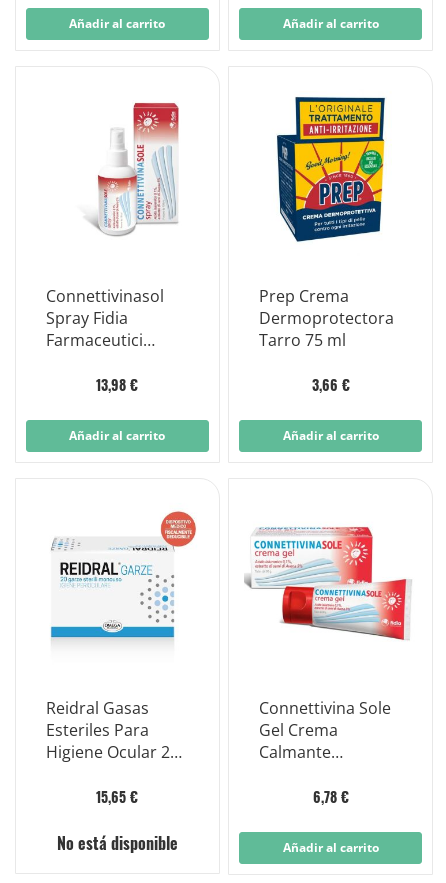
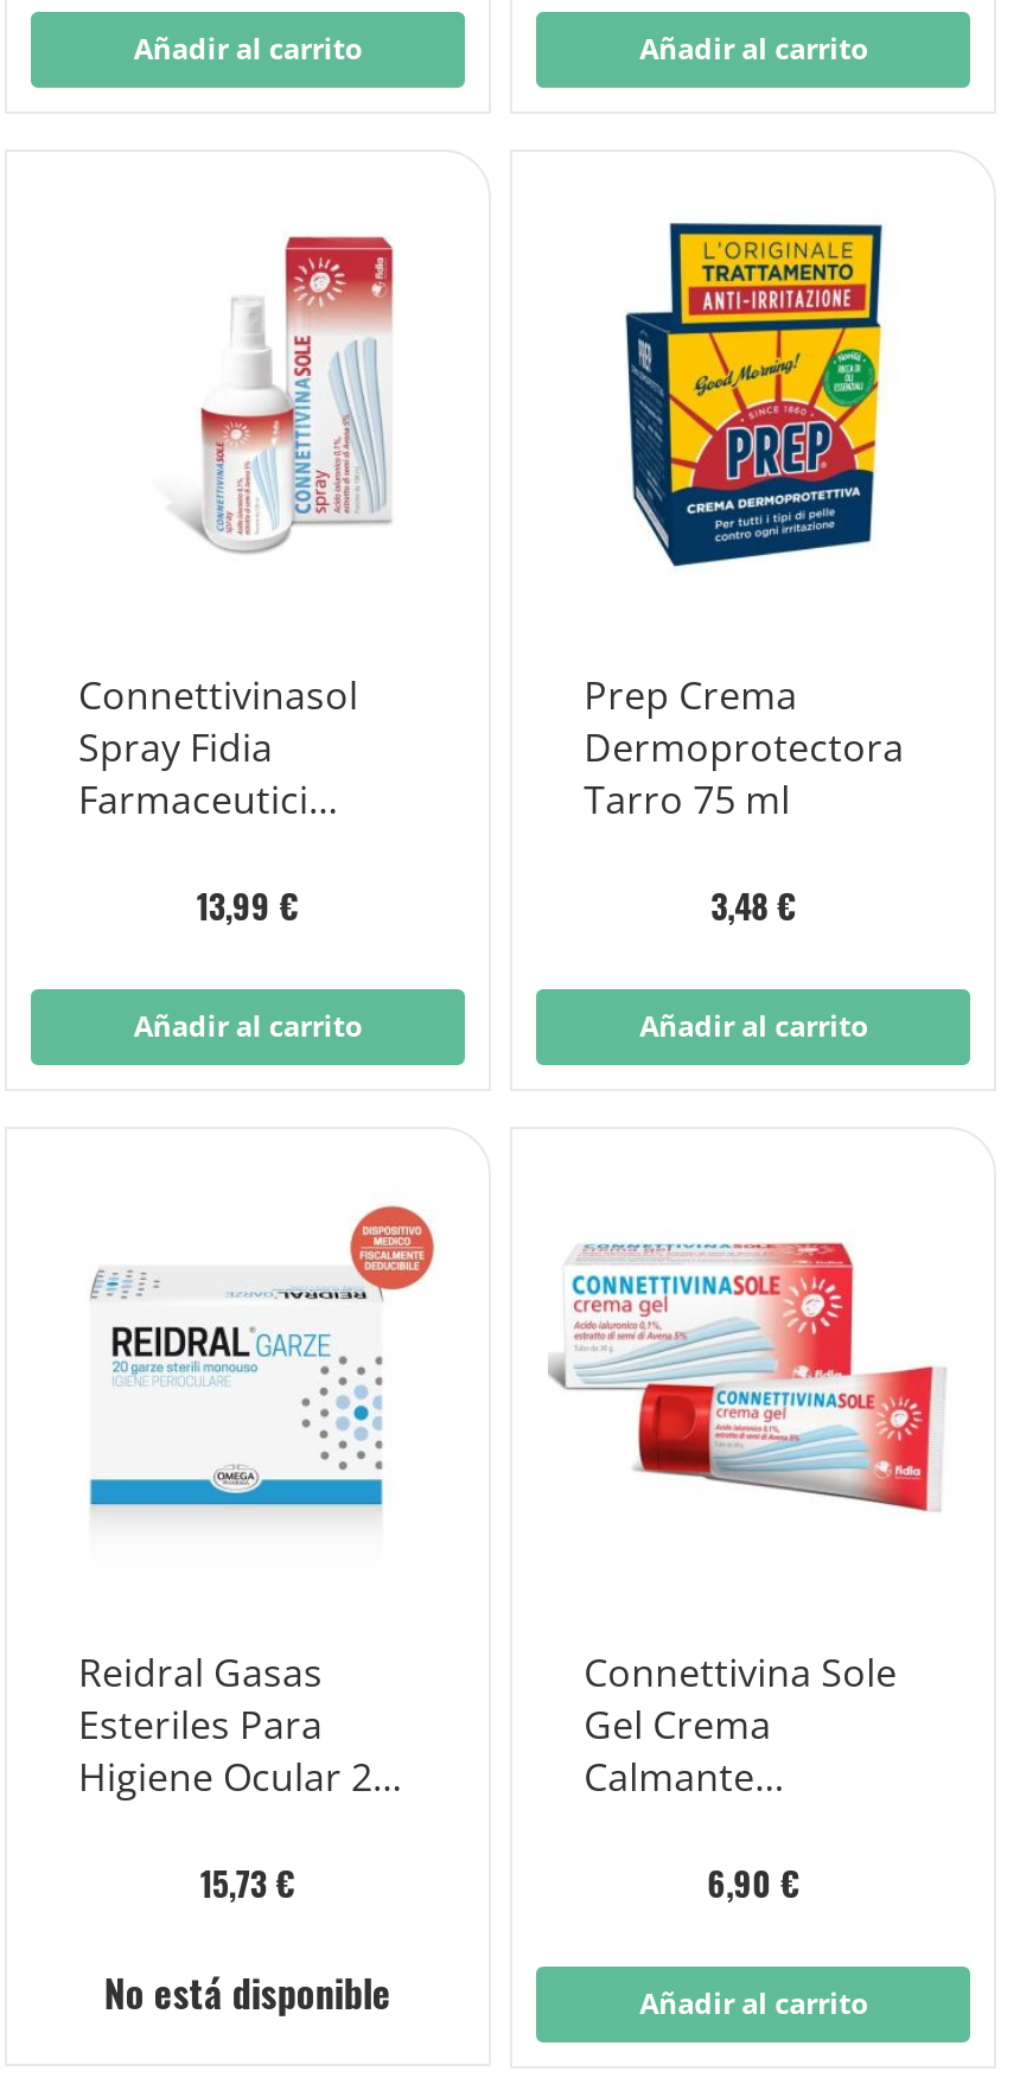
[96,374,138,395] 13,98 € -> [197,880,299,930] 13,99 €
[312,374,350,395] 3,66 € -> [711,880,796,930] 3,48 €
[96,786,138,807] 15,65 € -> [200,1857,295,1907] 15,73 €
[313,786,349,807] 6,78 € -> [707,1857,800,1907] 6,90 €

